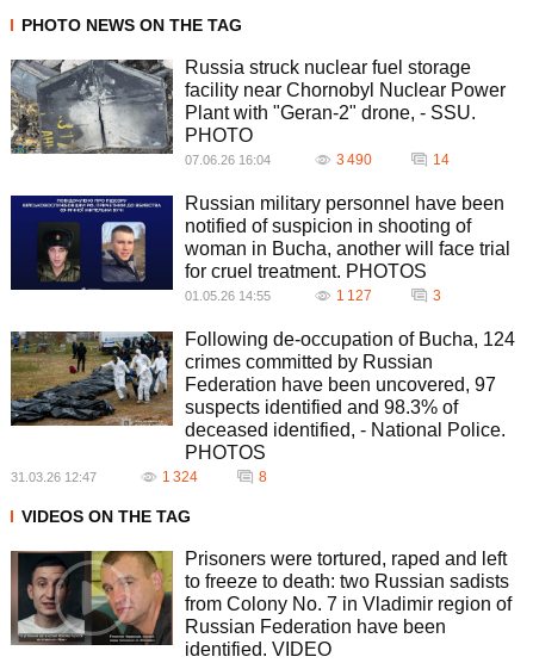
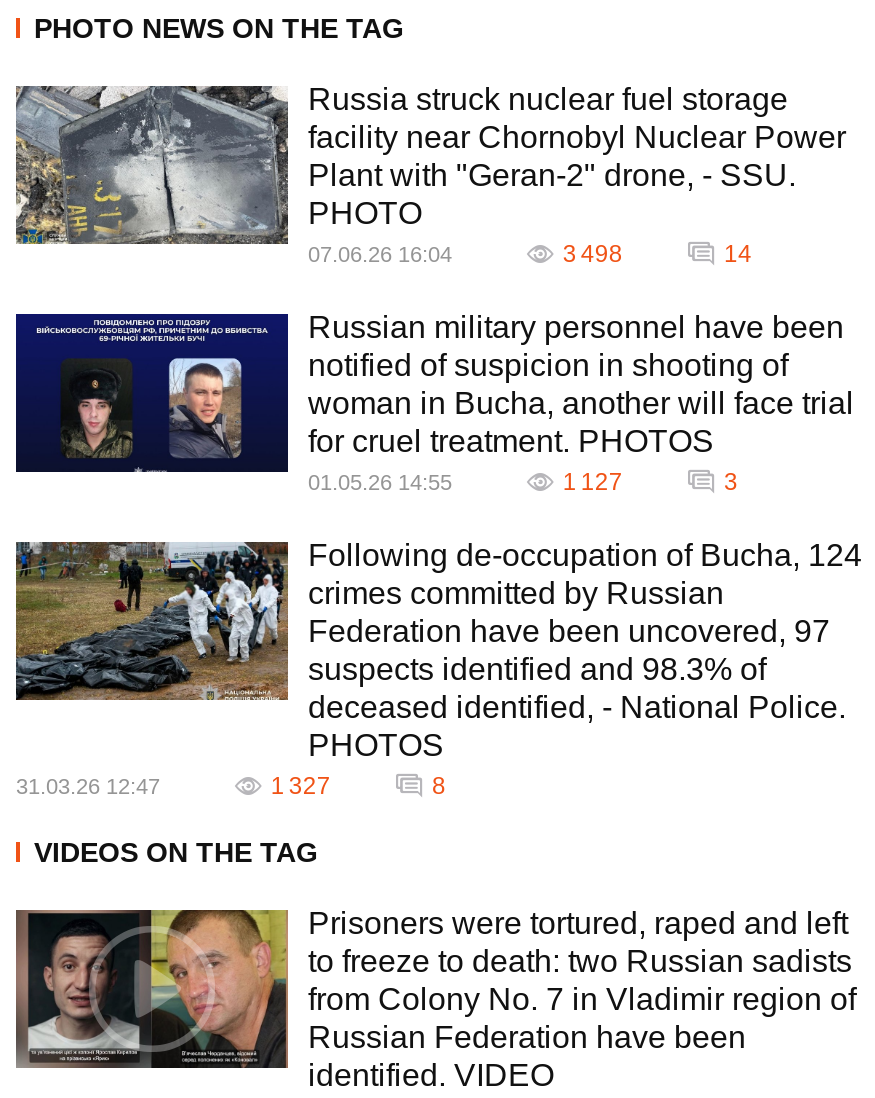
[337,151,373,168] 3 490 -> [563,240,623,268] 3 498
[163,468,198,485] 1 324 -> [271,772,331,800] 1 327

